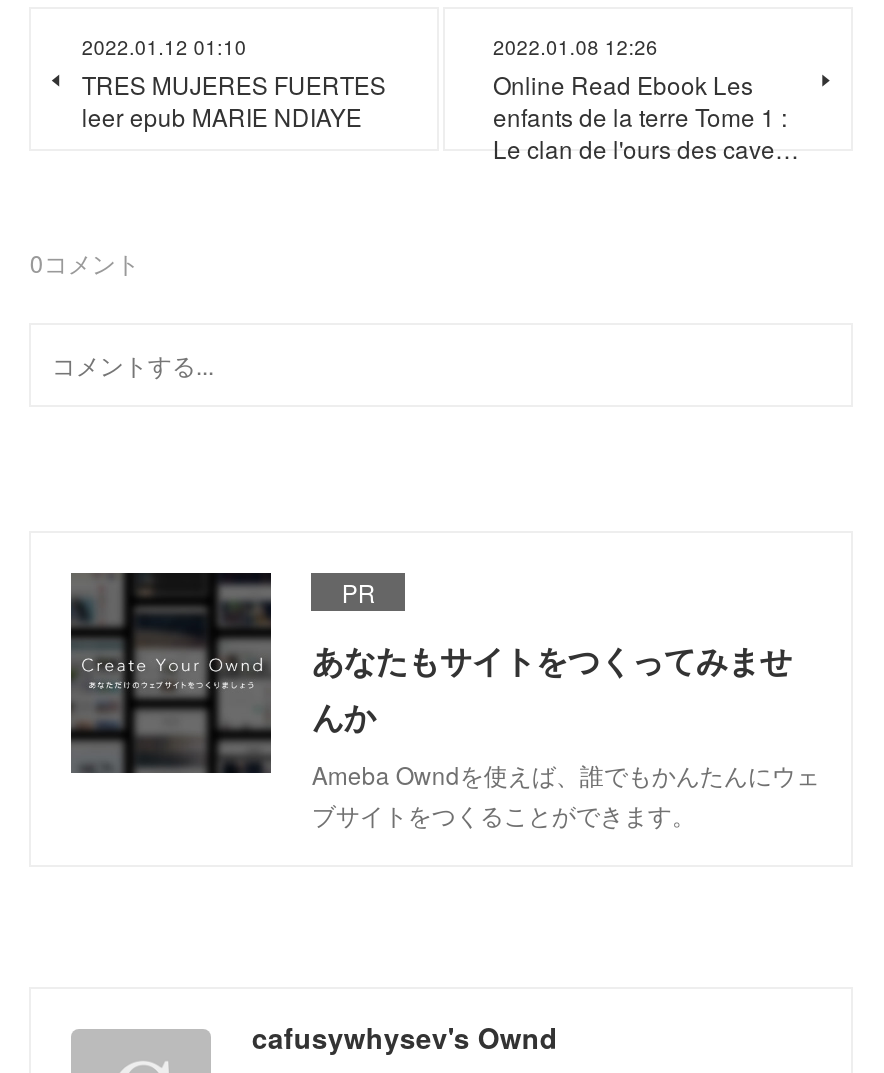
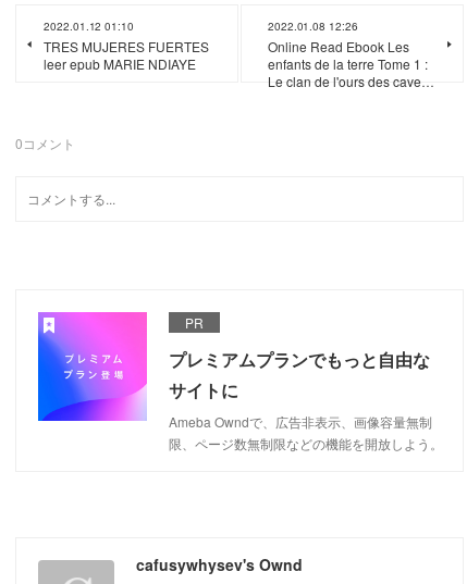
[69,571,820,831] [image] | あなたもサイトをつくってみませ | んか | Ameba Owndを使えば、誰でもかんたんにウェ | ブサイトをつくることができます。 -> [37,311,443,452] [image] | プレミアムプランでもっと自由な | サイトに | Ameba Owndで、広告非表示、画像容量無制 | 限、ページ数無制限などの機能を開放しよう。

